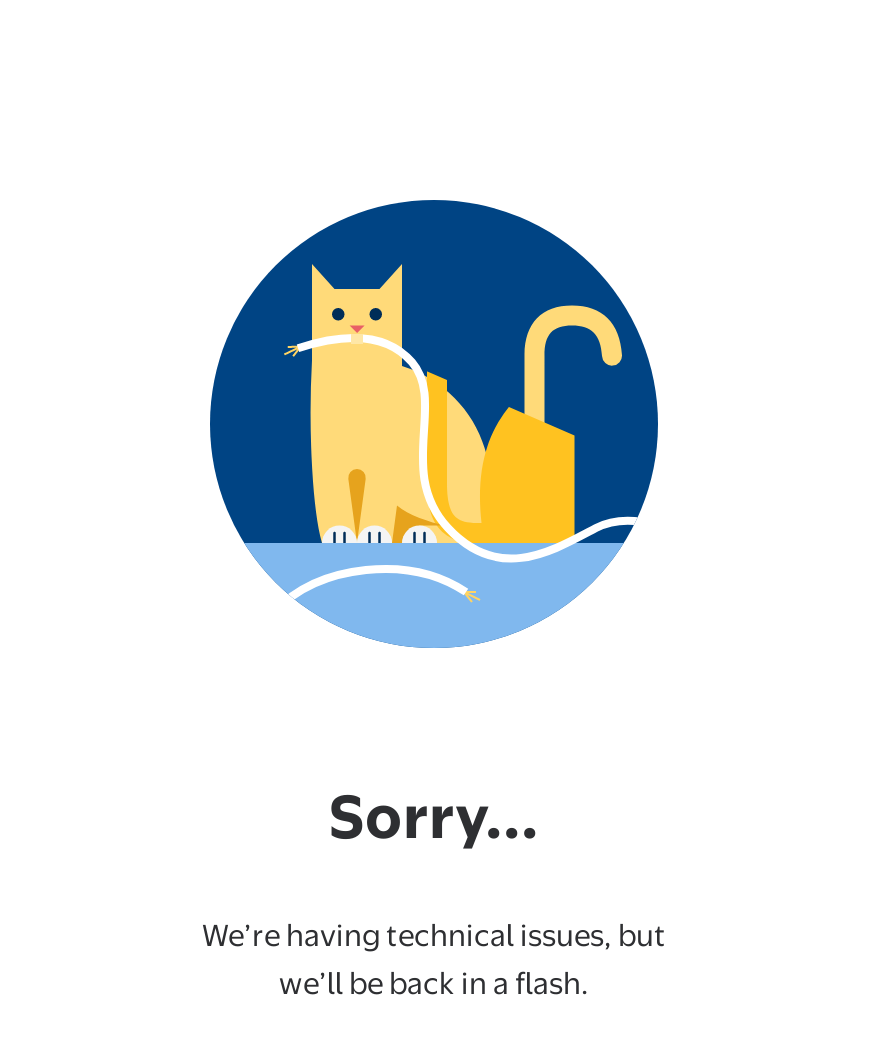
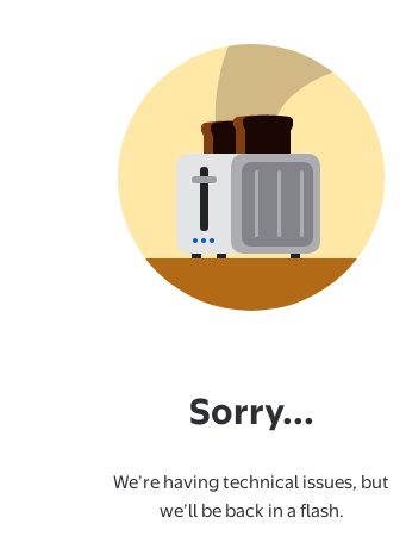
[208,198,660,650] [image] -> [118,43,385,312] [image]

